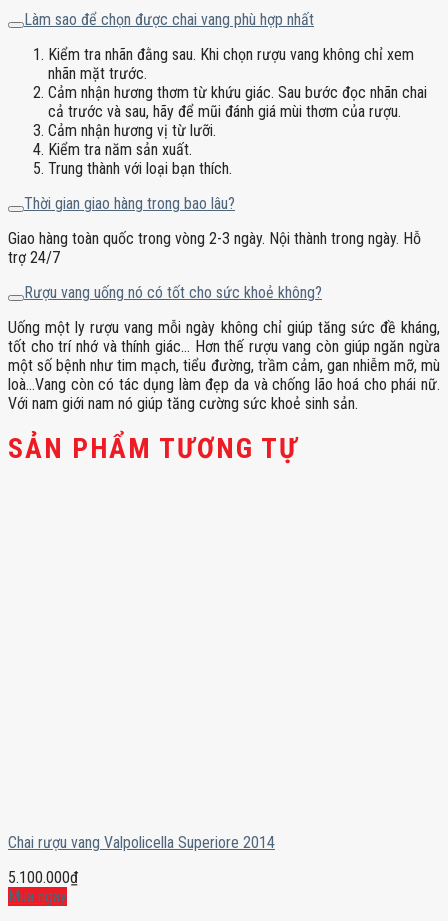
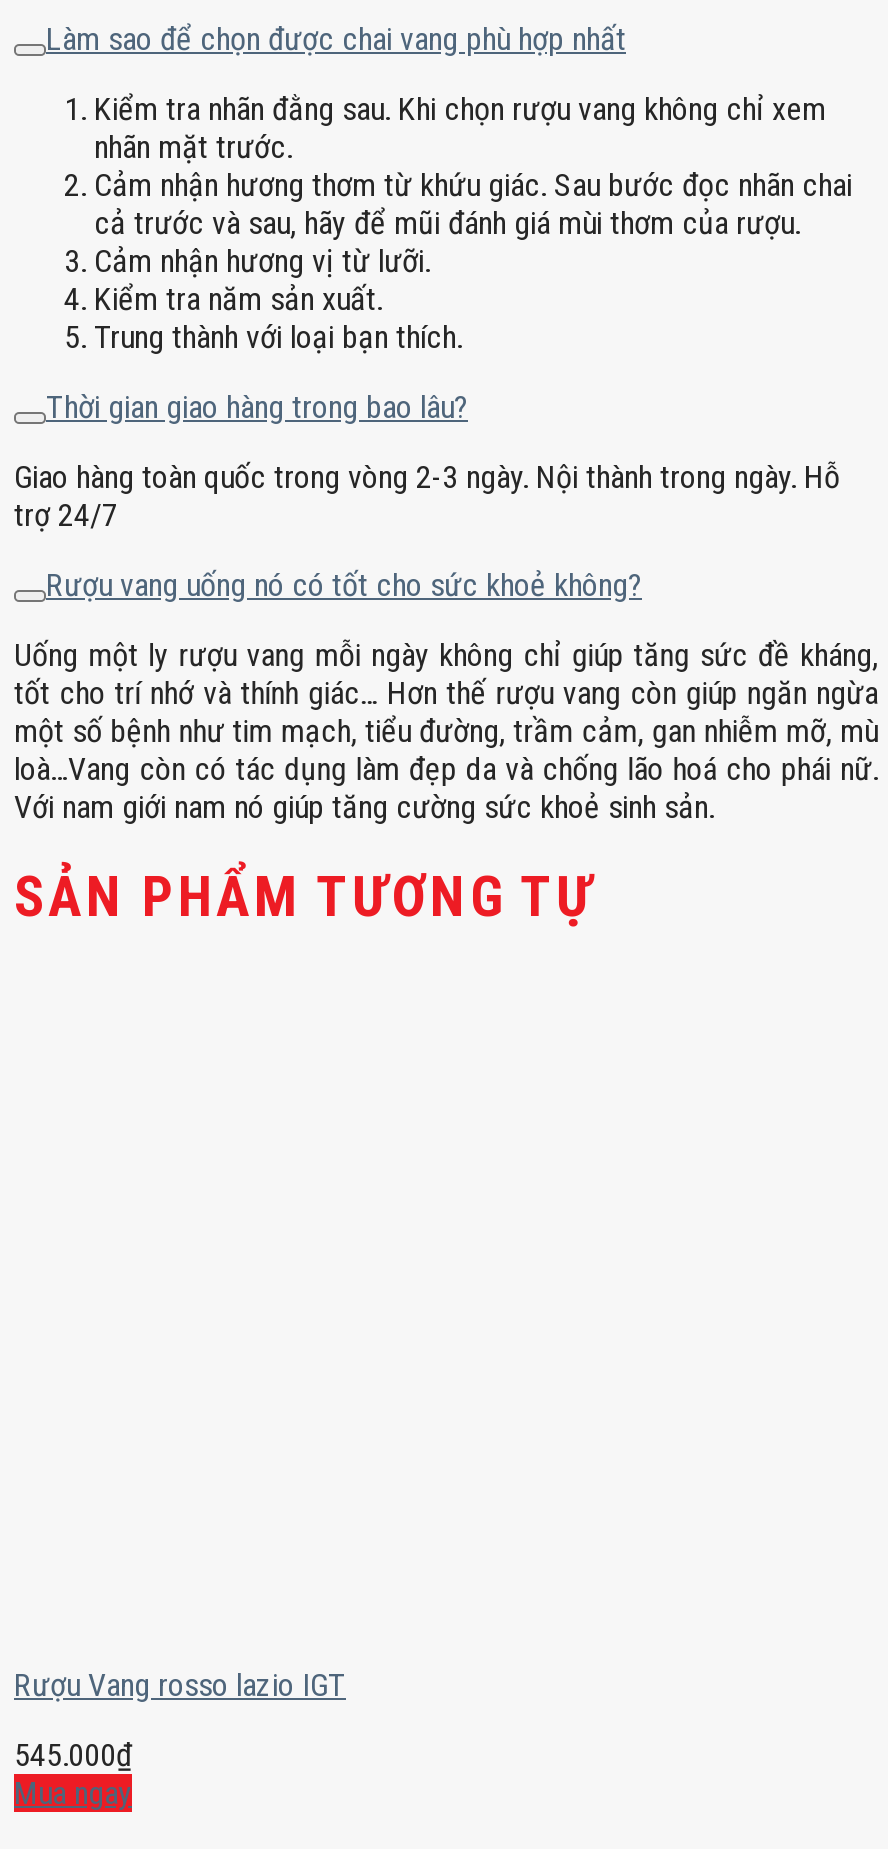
[8,833,275,852] Chai rượu vang Valpolicella Superiore 2014 -> [14,1666,346,1704] Rượu Vang rosso lazio IGT
[8,868,78,887] 5.100.000₫ -> [14,1736,132,1774] 545.000₫

